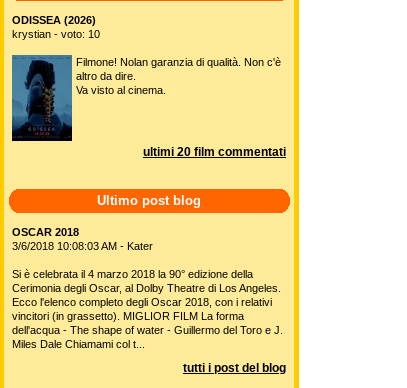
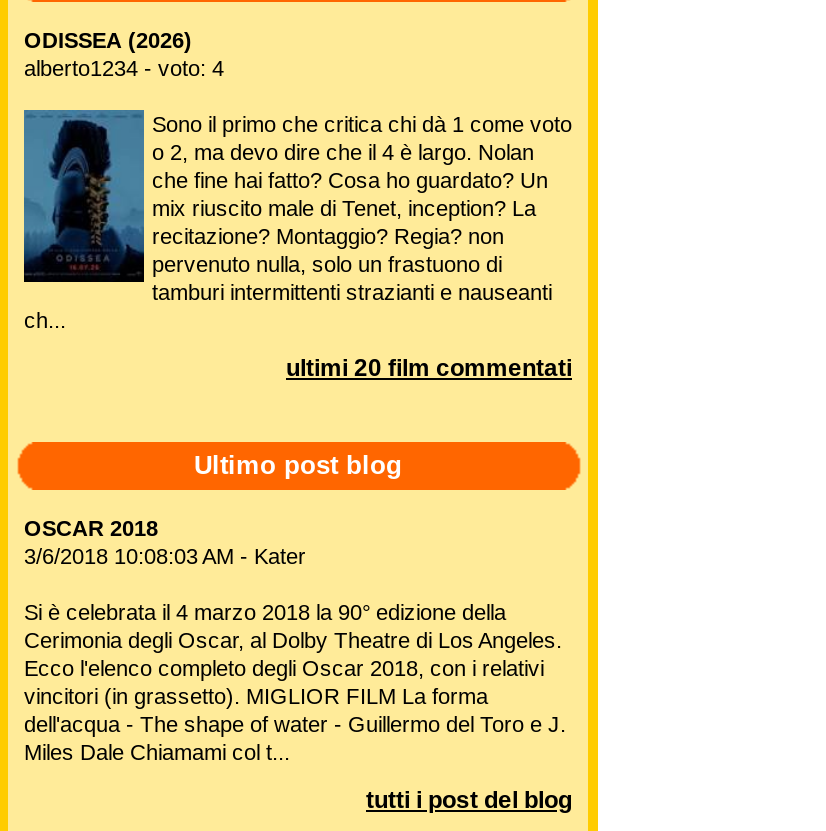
[12,28,100,40] krystian - voto: 10 -> [24,56,224,80] alberto1234 - voto: 4
[76,56,281,96] Filmone! Nolan garanzia di qualità. Non c'è | altro da dire. | Va visto al cinema. -> [24,112,572,332] Sono il primo che critica chi dà 1 come voto | o 2, ma devo dire che il 4 è largo. Nolan | che fine hai fatto? Cosa ho guardato? Un | mix riuscito male di Tenet, inception? La | recitazione? Montaggio? Regia? non | pervenuto nulla, solo un frastuono di | tamburi intermittenti strazianti e nauseanti | ch...

